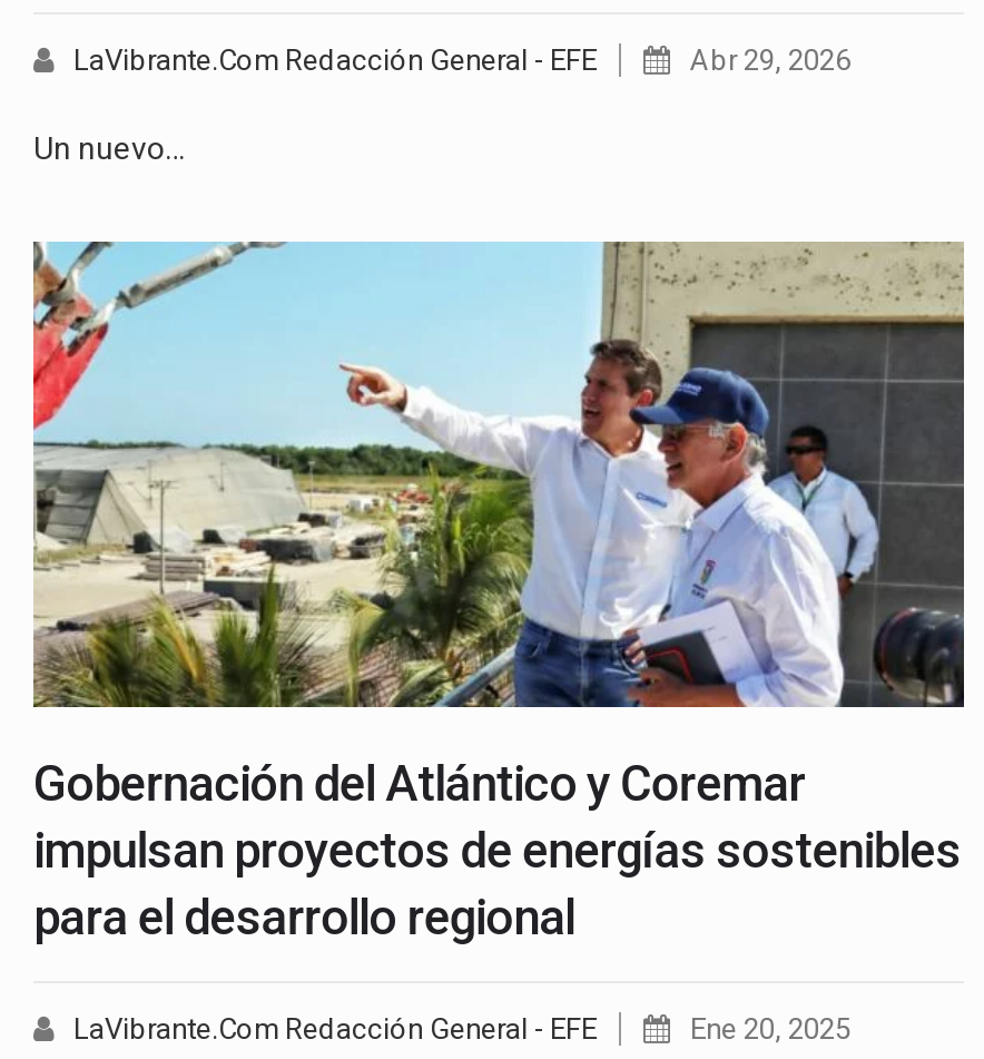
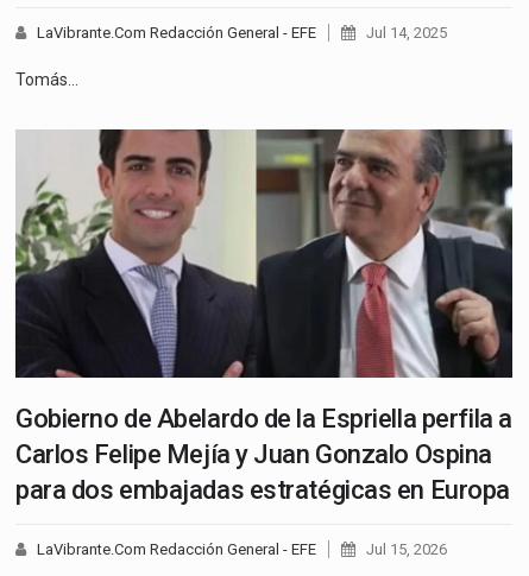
[690,42,850,76] Abr 29, 2026 -> [366,24,447,42] Jul 14, 2025
[33,129,185,165] Un nuevo… -> [15,70,78,89] Tomás…
[31,241,966,944] [image] | Gobernación del Atlántico y Coremar | impulsan proyectos de energías sostenibles | para el desarrollo regional -> [14,128,512,505] [image] | Gobierno de Abelardo de la Espriella perfila a | Carlos Felipe Mejía y Juan Gonzalo Ospina | para dos embajadas estratégicas en Europa
[690,1011,850,1045] Ene 20, 2025 -> [366,540,447,558] Jul 15, 2026

